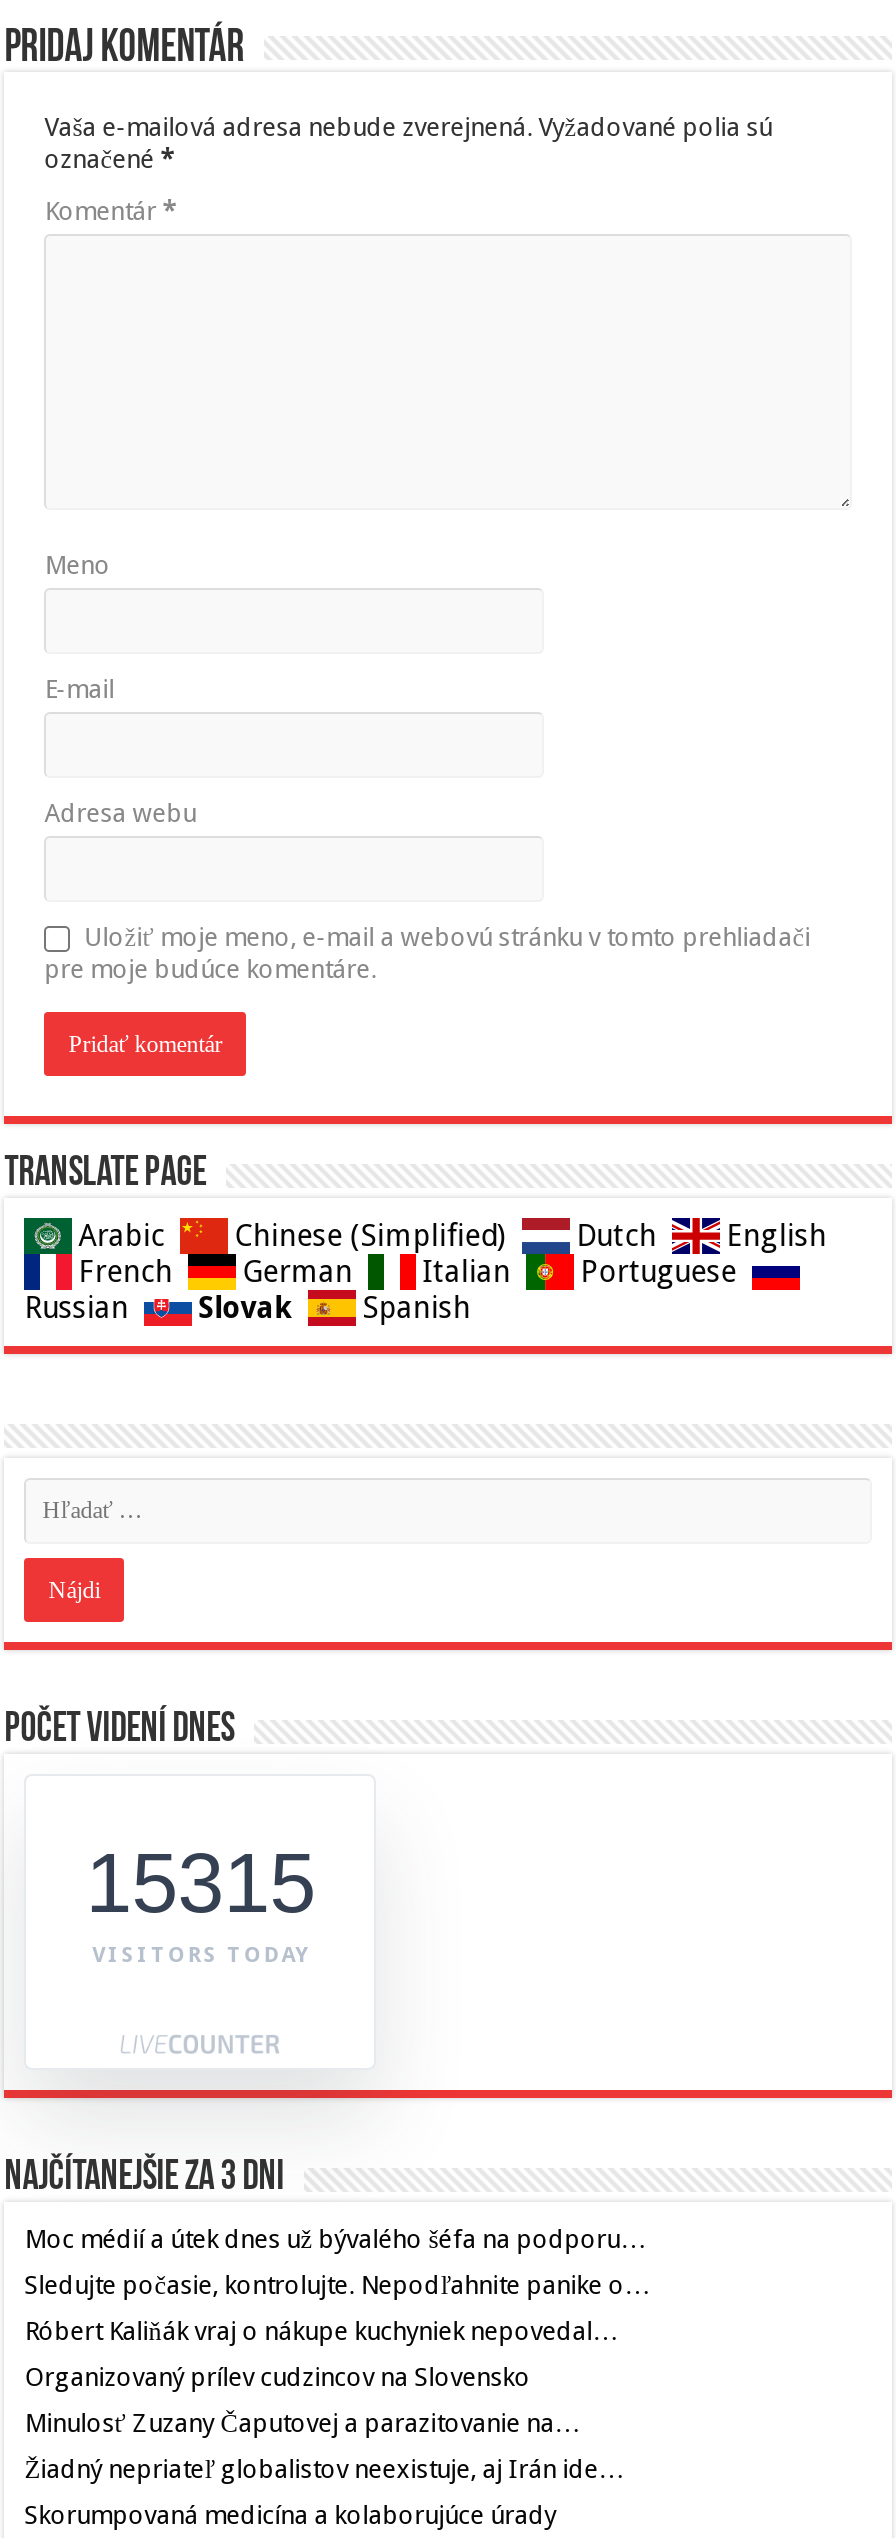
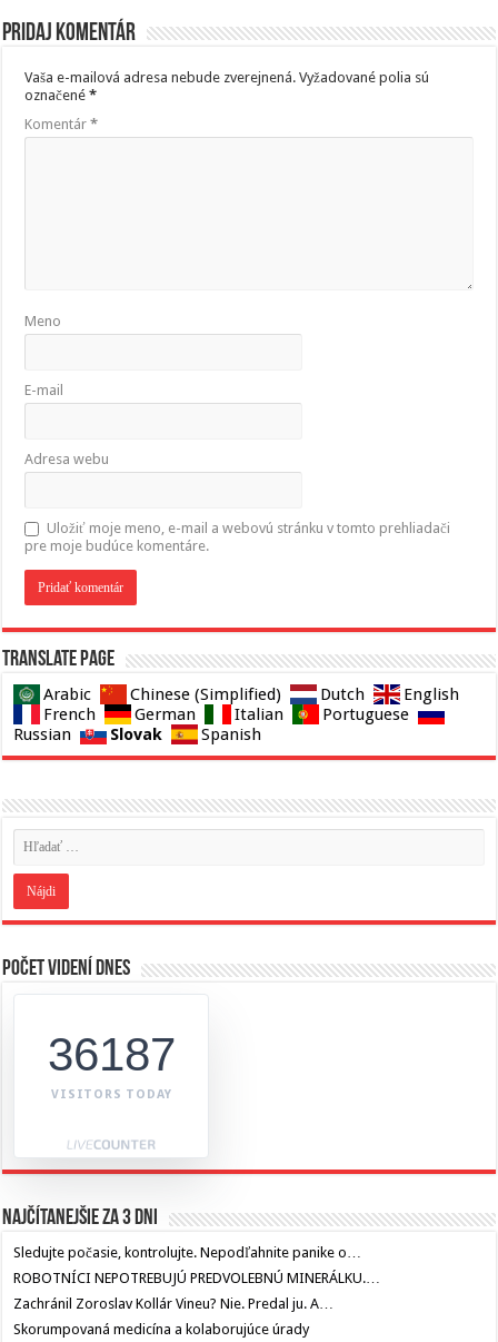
[85,1836,315,1930] 15315 -> [47,1028,175,1080] 36187
[24,2224,646,2254] Moc médií a útek dnes už bývalého šéfa na podporu… -> none
[24,2316,624,2484] Róbert Kaliňák vraj o nákupe kuchyniek nepovedal… | Organizovaný prílev cudzincov na Slovensko | Minulosť Zuzany Čaputovej a parazitovanie na… | Žiadný nepriateľ globalistov neexistuje, aj Irán ide… -> [14,1269,380,1312] ROBOTNÍCI NEPOTREBUJÚ PREDVOLEBNÚ MINERÁLKU.… | Zachránil Zoroslav Kollár Vineu? Nie. Predal ju. A…

